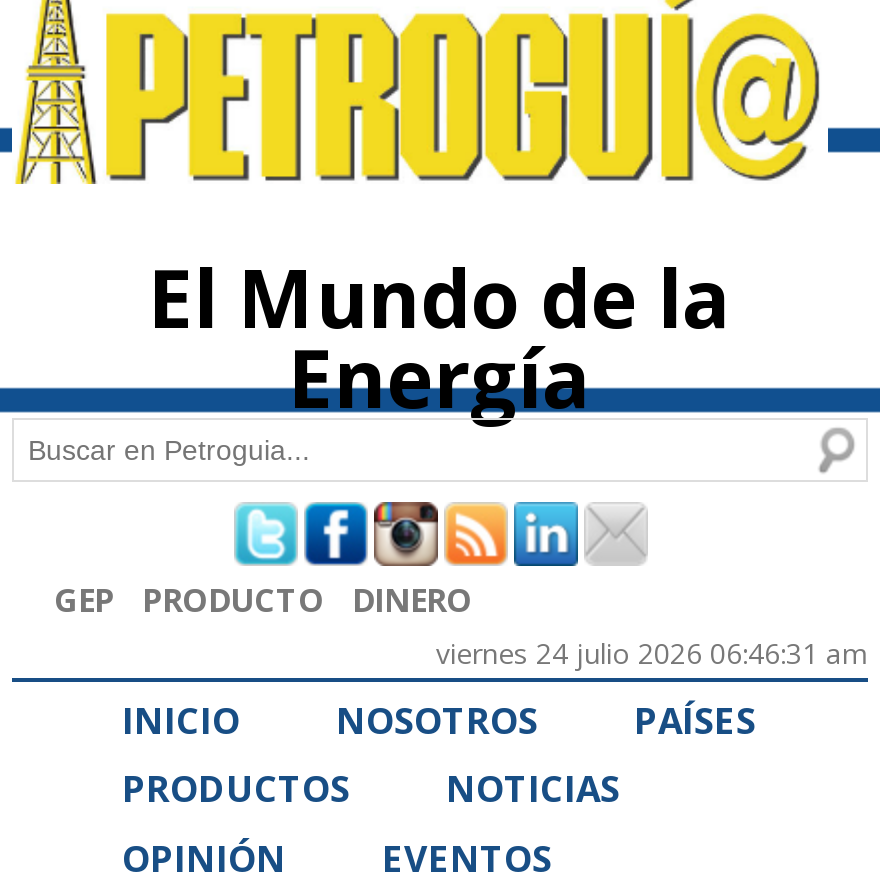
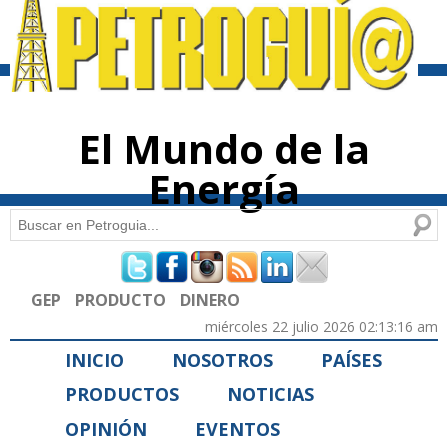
[436,634,868,672] viernes 24 julio 2026 06:46:31 am -> [205,317,438,336] miércoles 22 julio 2026 02:13:16 am

